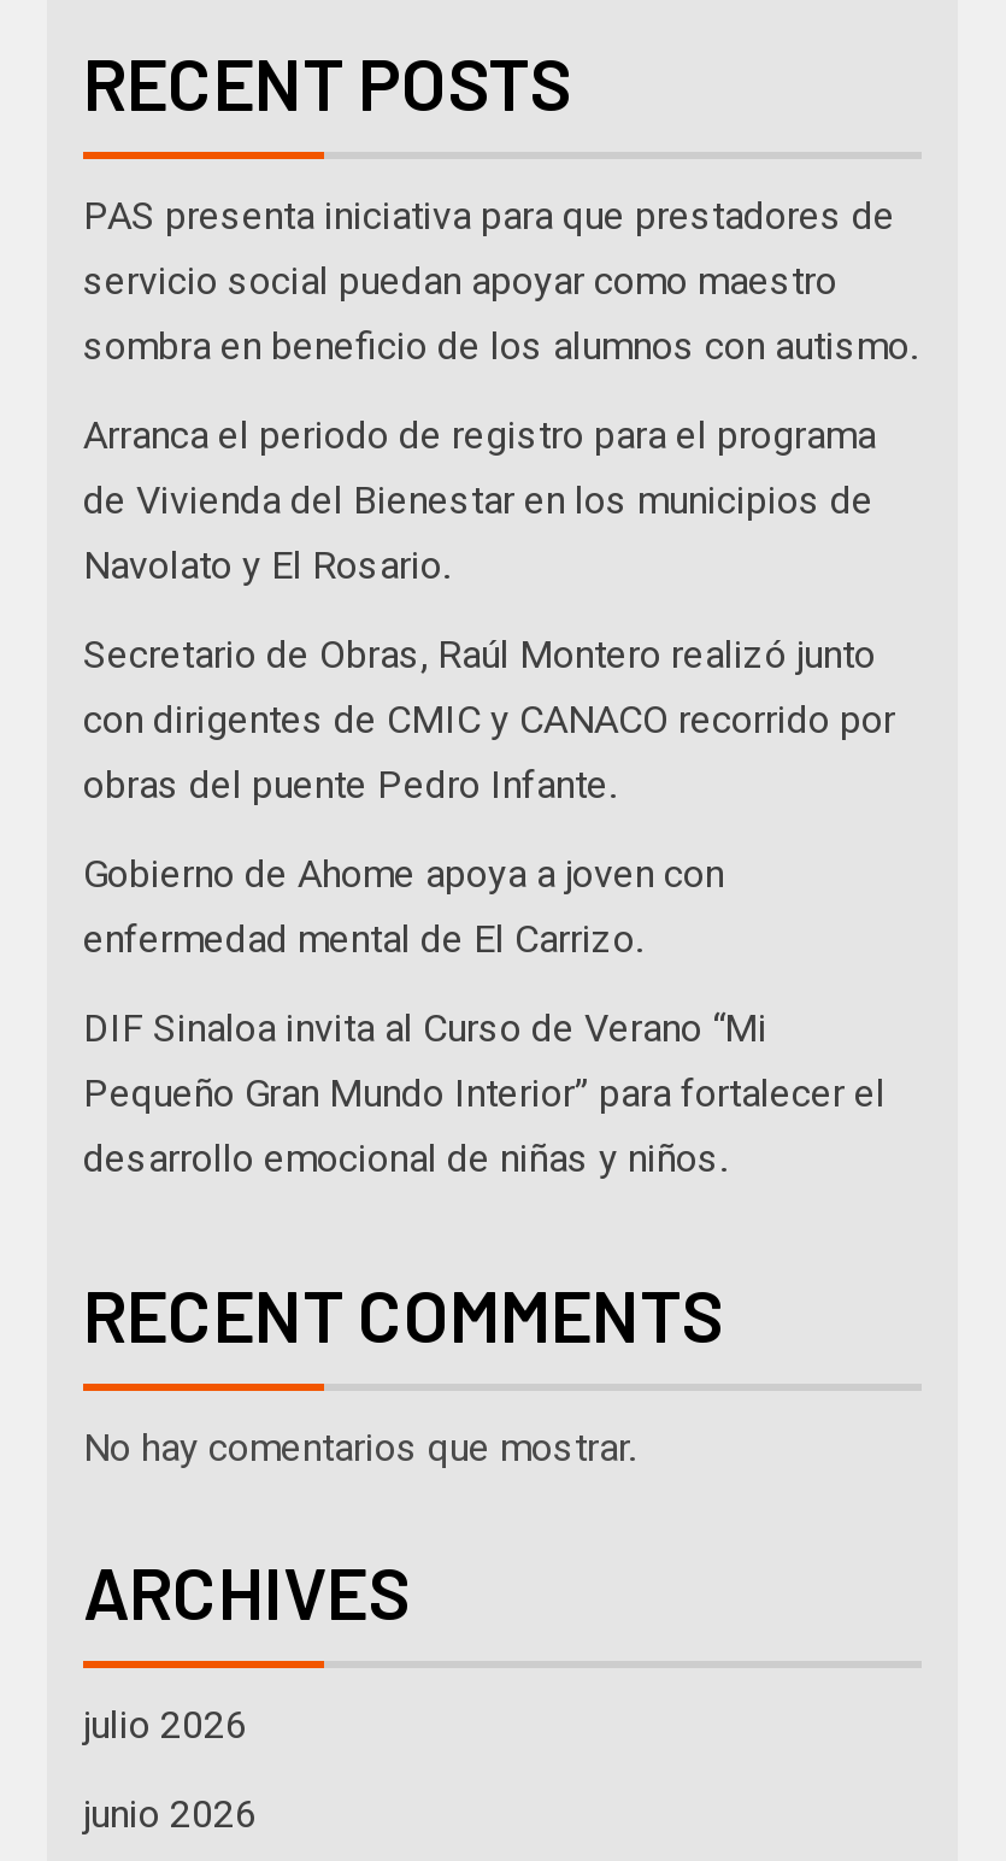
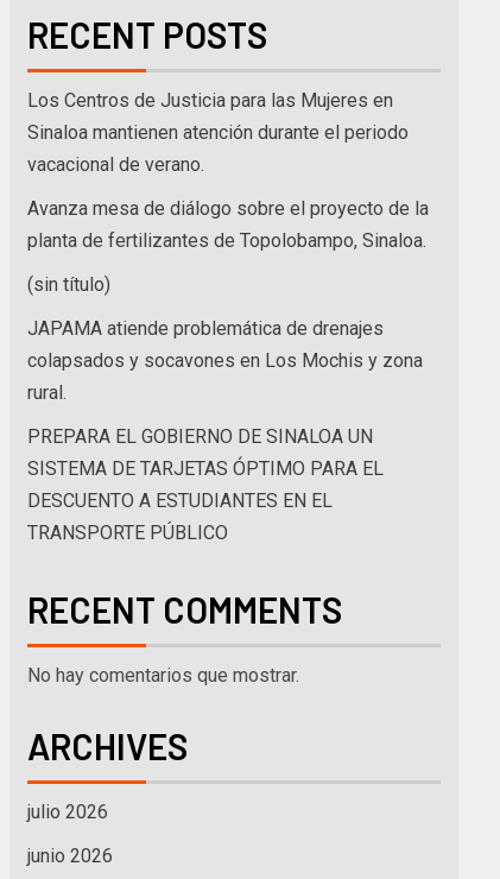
[83,194,917,370] PAS presenta iniciativa para que prestadores de | servicio social puedan apoyar como maestro | sombra en beneficio de los alumnos con autismo. -> [27,90,409,176] Los Centros de Justicia para las Mujeres en | Sinaloa mantienen atención durante el periodo | vacacional de verano.
[83,413,876,589] Arranca el periodo de registro para el programa | de Vivienda del Bienestar en los municipios de | Navolato y El Rosario. -> [27,198,429,252] Avanza mesa de diálogo sobre el proyecto de la | planta de fertilizantes de Topolobampo, Sinaloa.
[83,633,895,809] Secretario de Obras, Raúl Montero realizó junto | con dirigentes de CMIC y CANACO recorrido por | obras del puente Pedro Infante. -> [27,274,110,296] (sin título)
[83,852,724,963] Gobierno de Ahome apoya a joven con | enfermedad mental de El Carrizo. -> [27,318,423,404] JAPAMA atiende problemática de drenajes | colapsados y socavones en Los Mochis y zona | rural.
[83,1006,886,1182] DIF Sinaloa invita al Curso de Verano “Mi | Pequeño Gran Mundo Interior” para fortalecer el | desarrollo emocional de niñas y niños. -> [27,426,384,545] PREPARA EL GOBIERNO DE SINALOA UN | SISTEMA DE TARJETAS ÓPTIMO PARA EL | DESCUENTO A ESTUDIANTES EN EL | TRANSPORTE PÚBLICO

